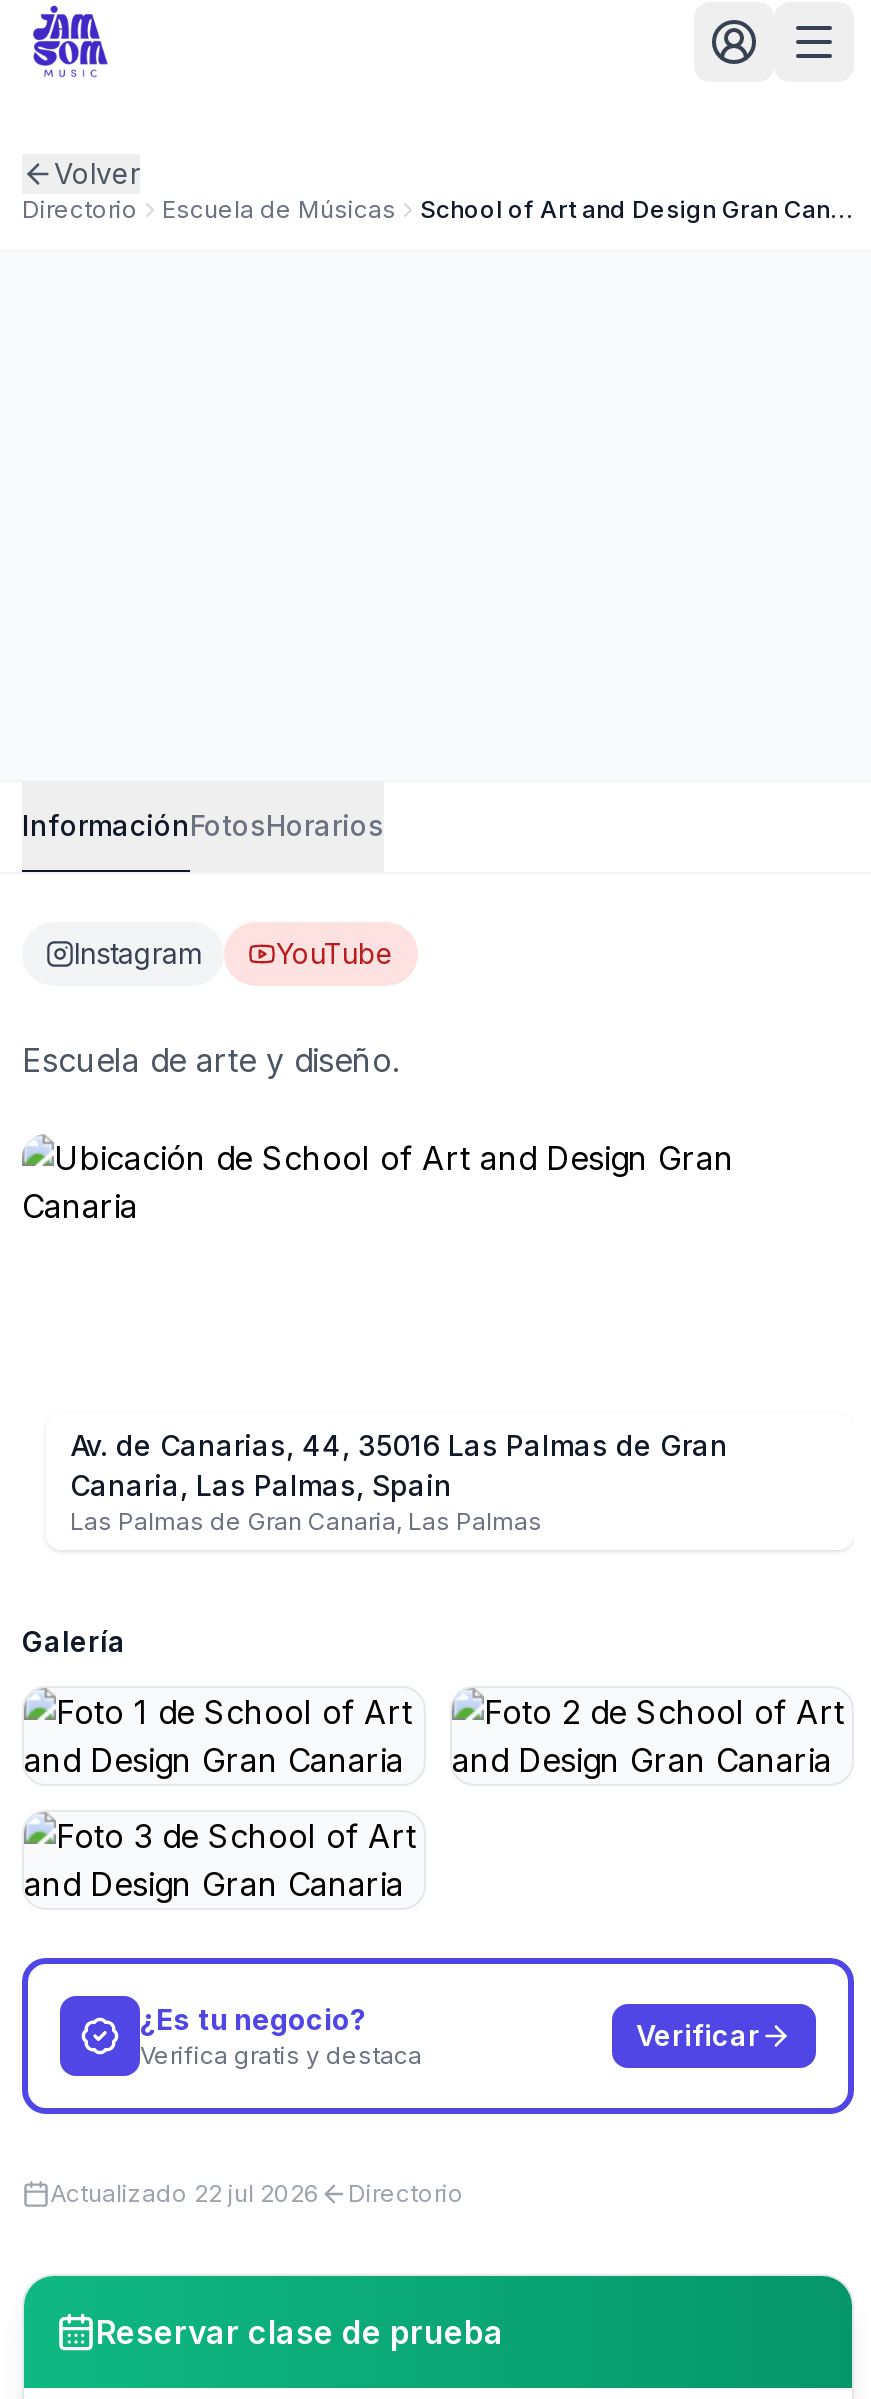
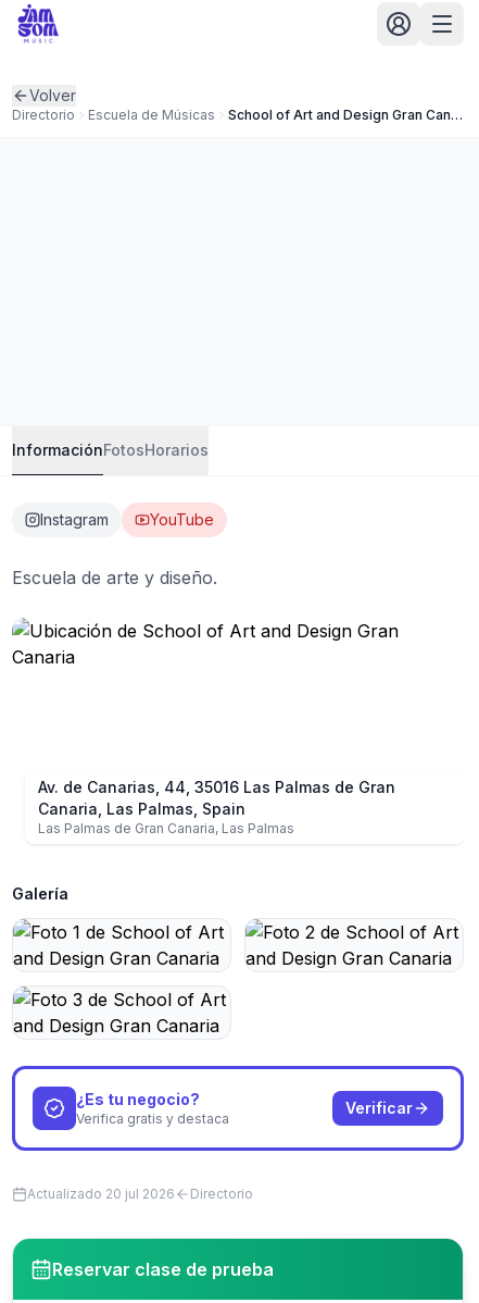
[50,2178,320,2208] Actualizado 22 jul 2026 -> [27,1186,175,1202] Actualizado 20 jul 2026

